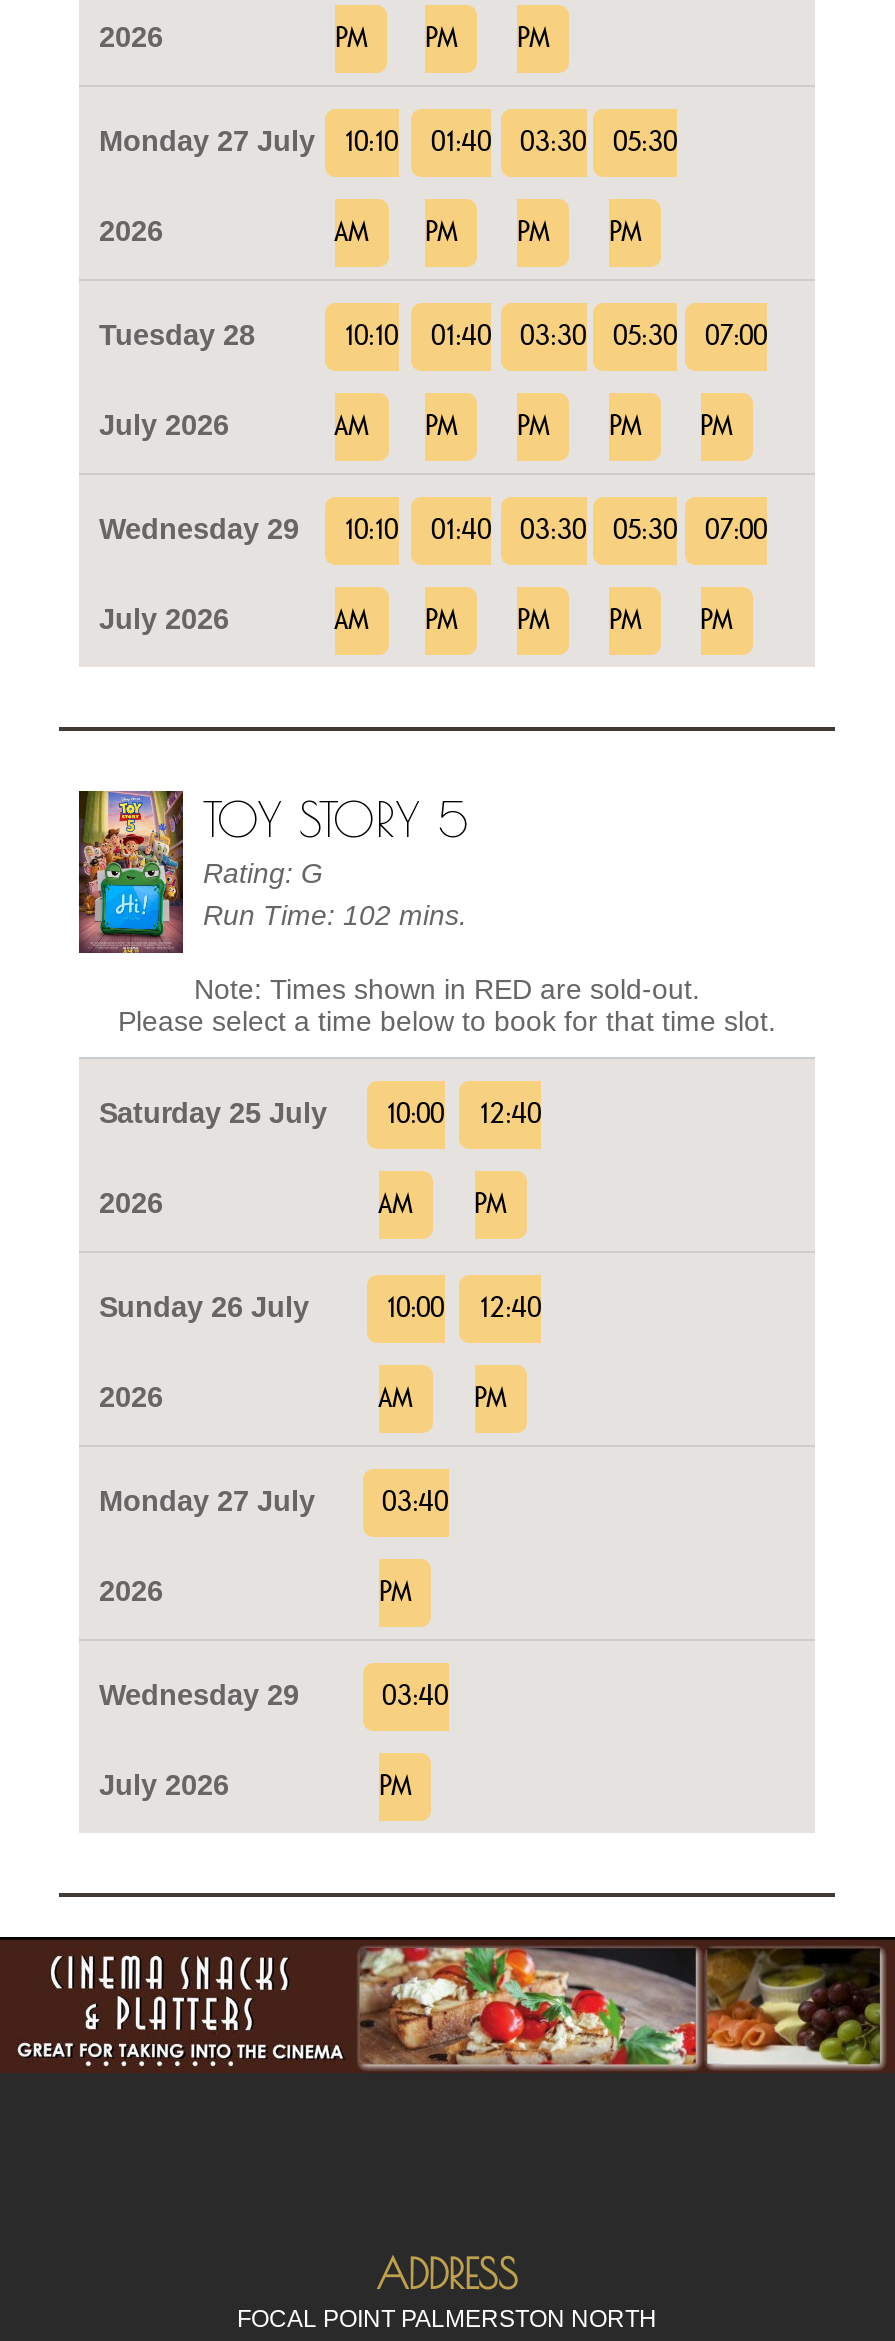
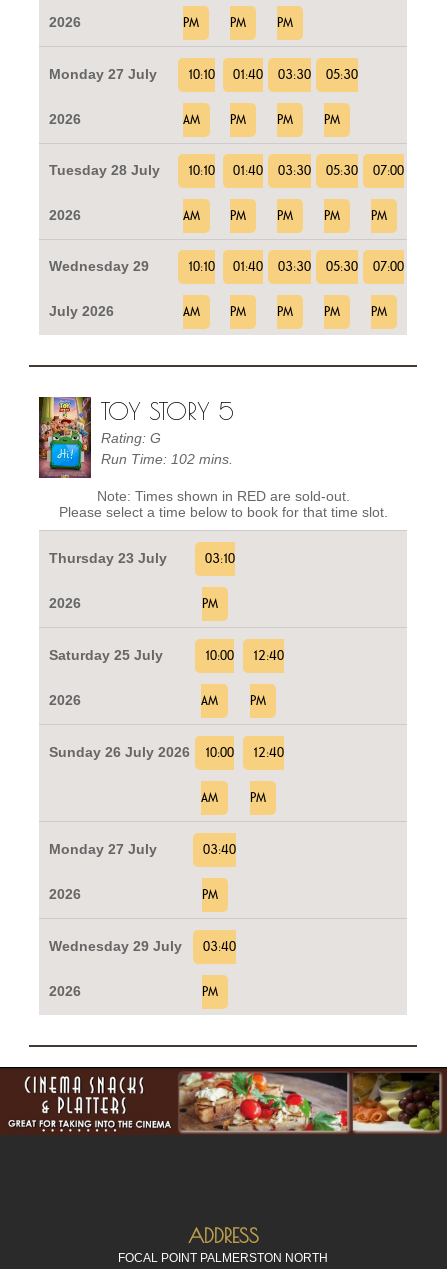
none -> [49,550,167,611] Thursday 23 July | 2026
none -> [201,552,234,611] 03:10 | PM

